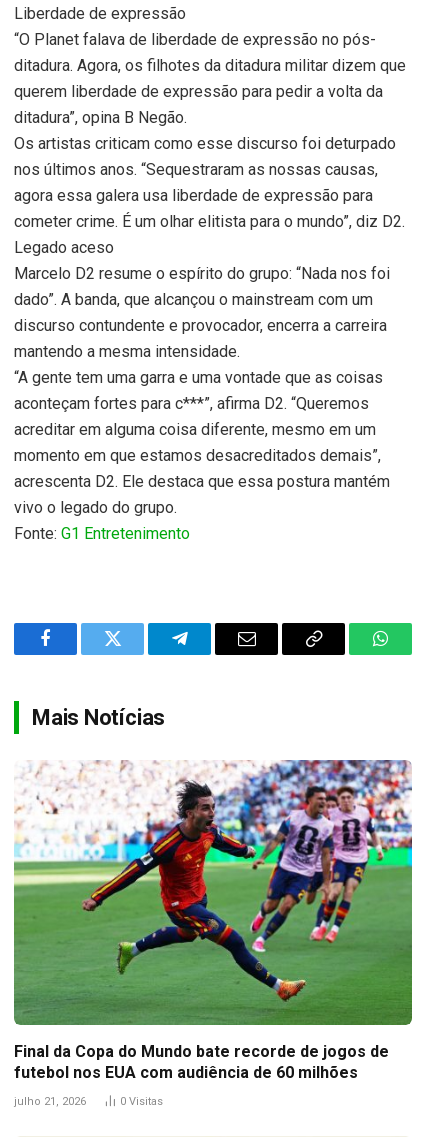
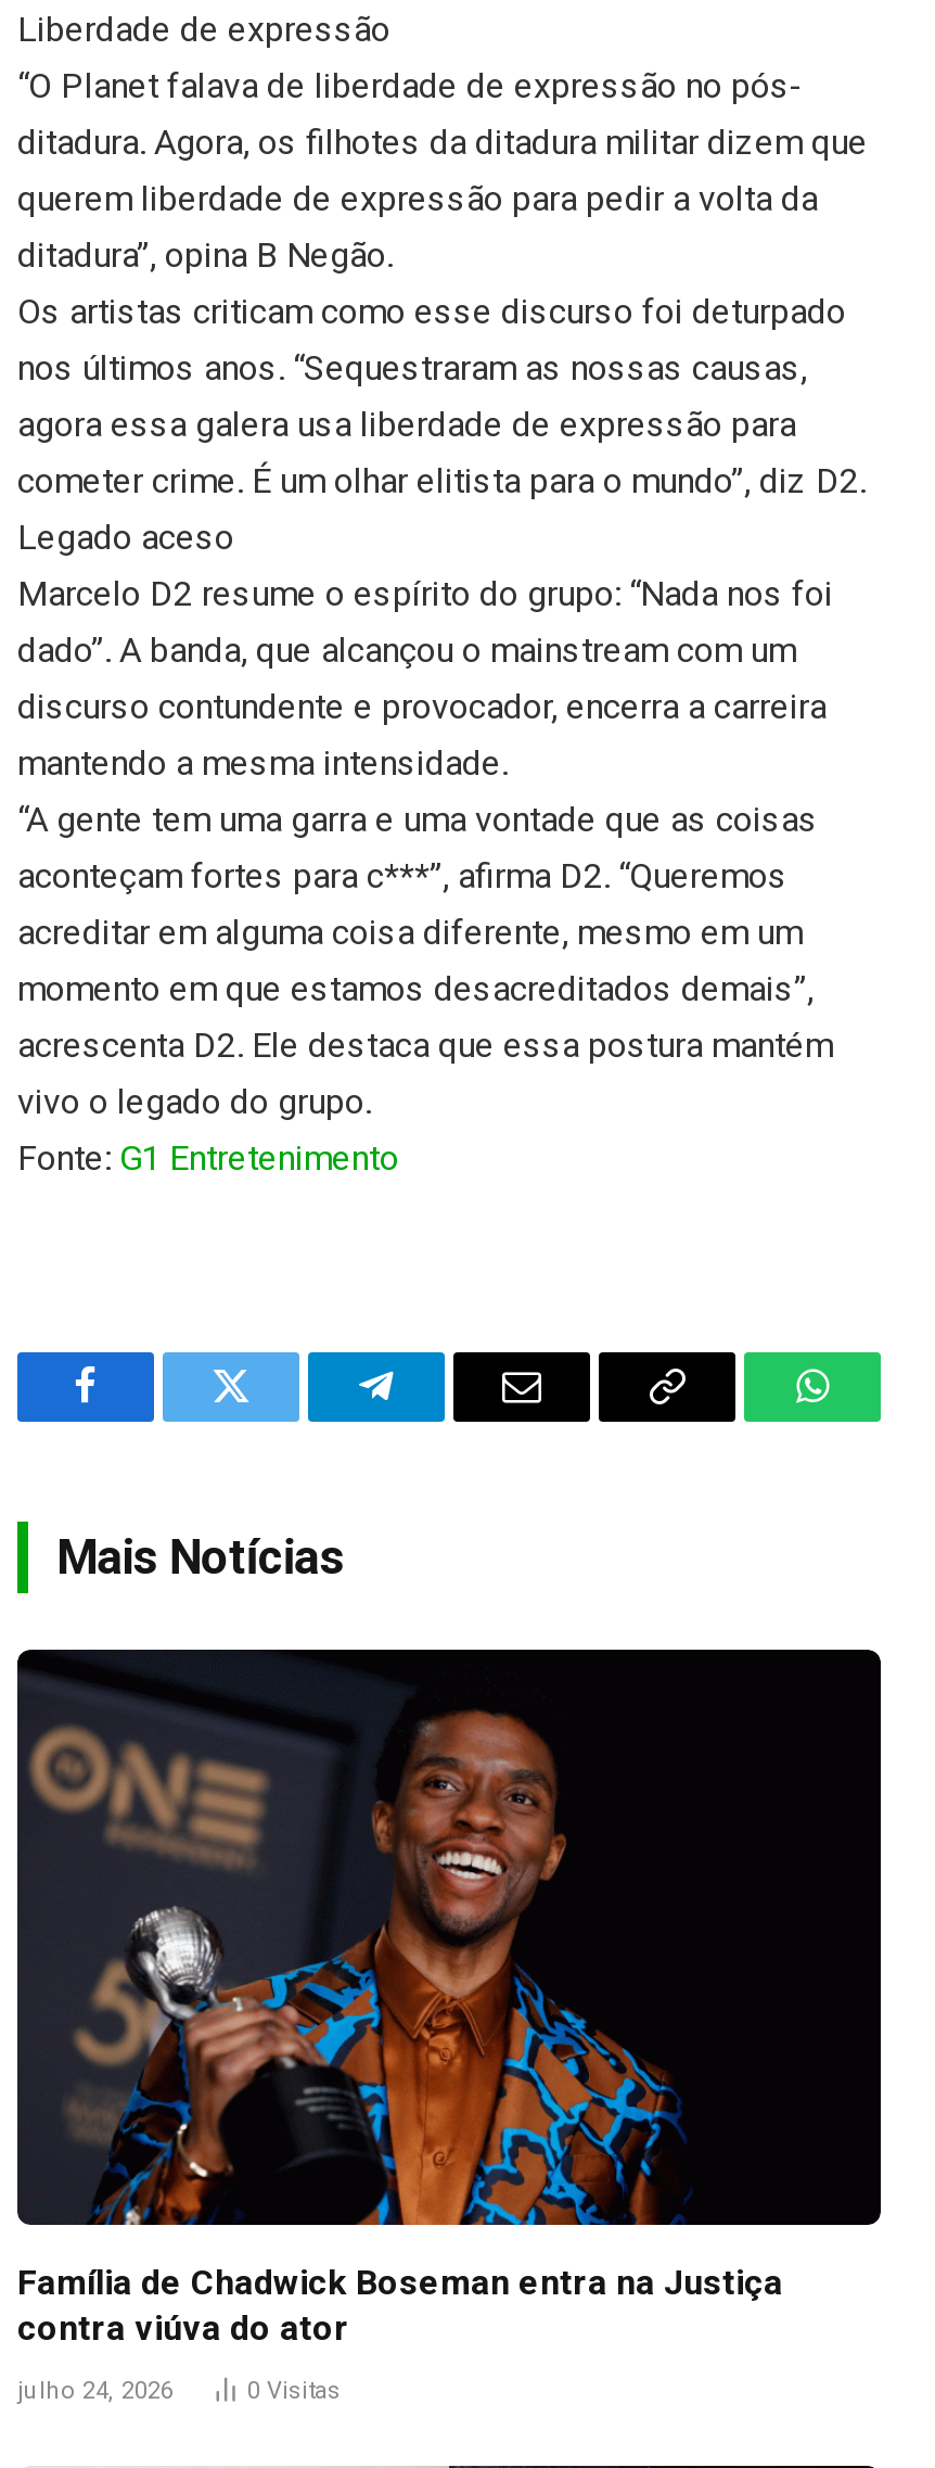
[13,759,413,1082] [image] | Final da Copa do Mundo bate recorde de jogos de | futebol nos EUA com audiência de 60 milhões -> [15,1648,883,2349] [image] | Família de Chadwick Boseman entra na Justiça | contra viúva do ator
[14,1095,86,1108] julho 21, 2026 -> [17,2377,174,2405] julho 24, 2026

